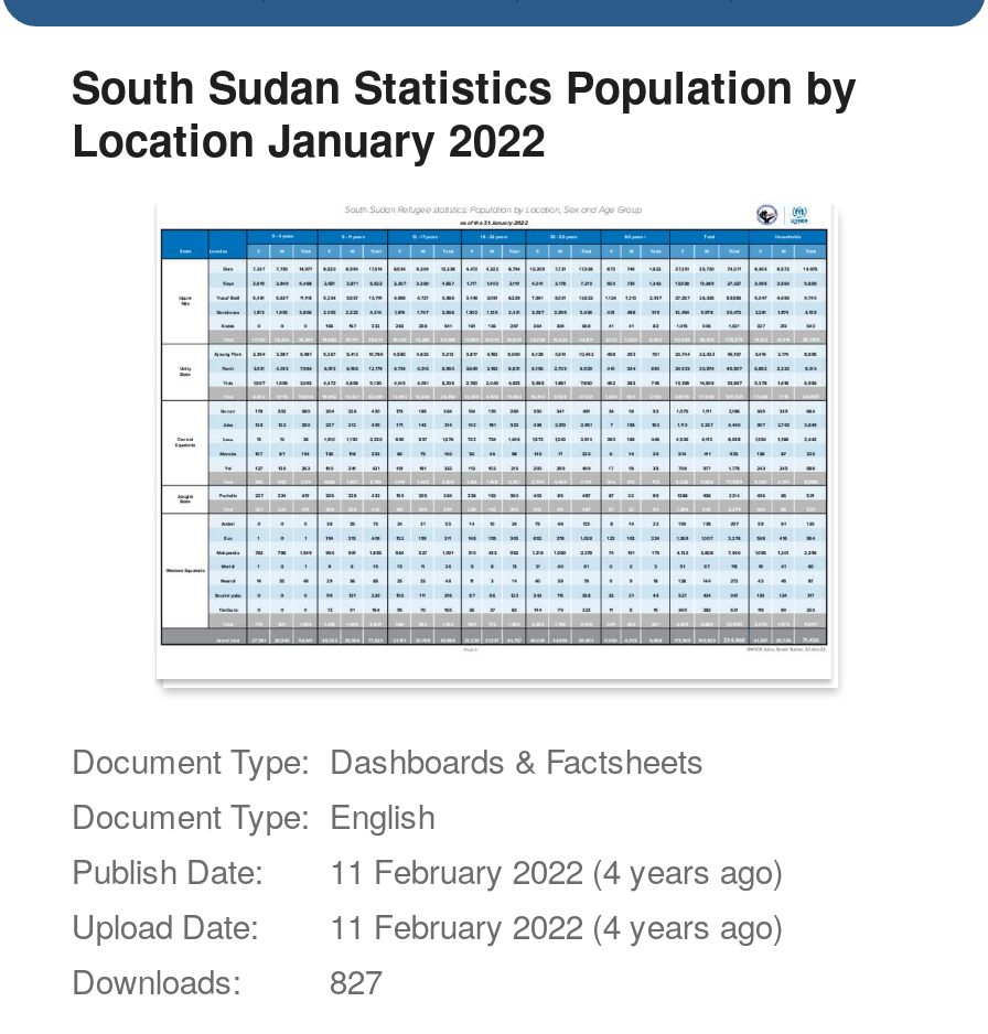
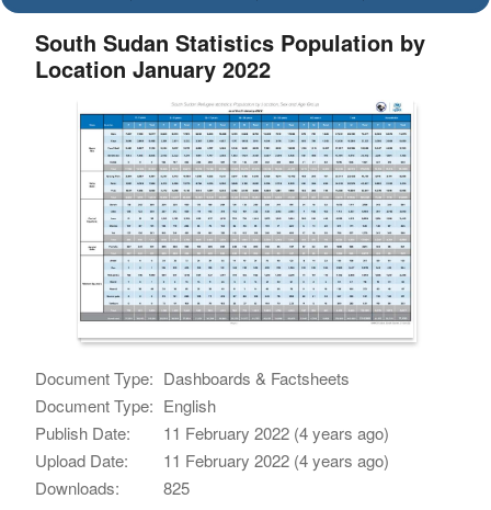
[71,956,382,1003] Downloads: 827 -> [35,476,190,499] Downloads: 825

